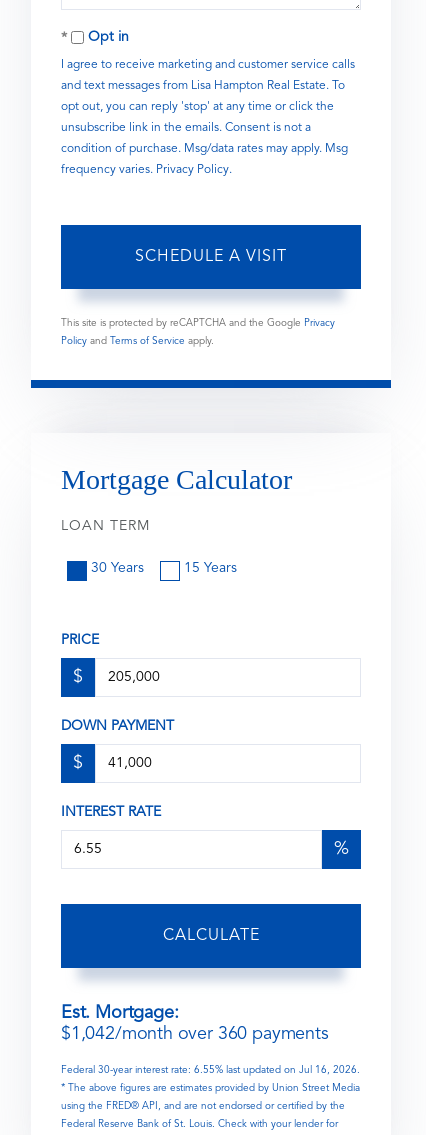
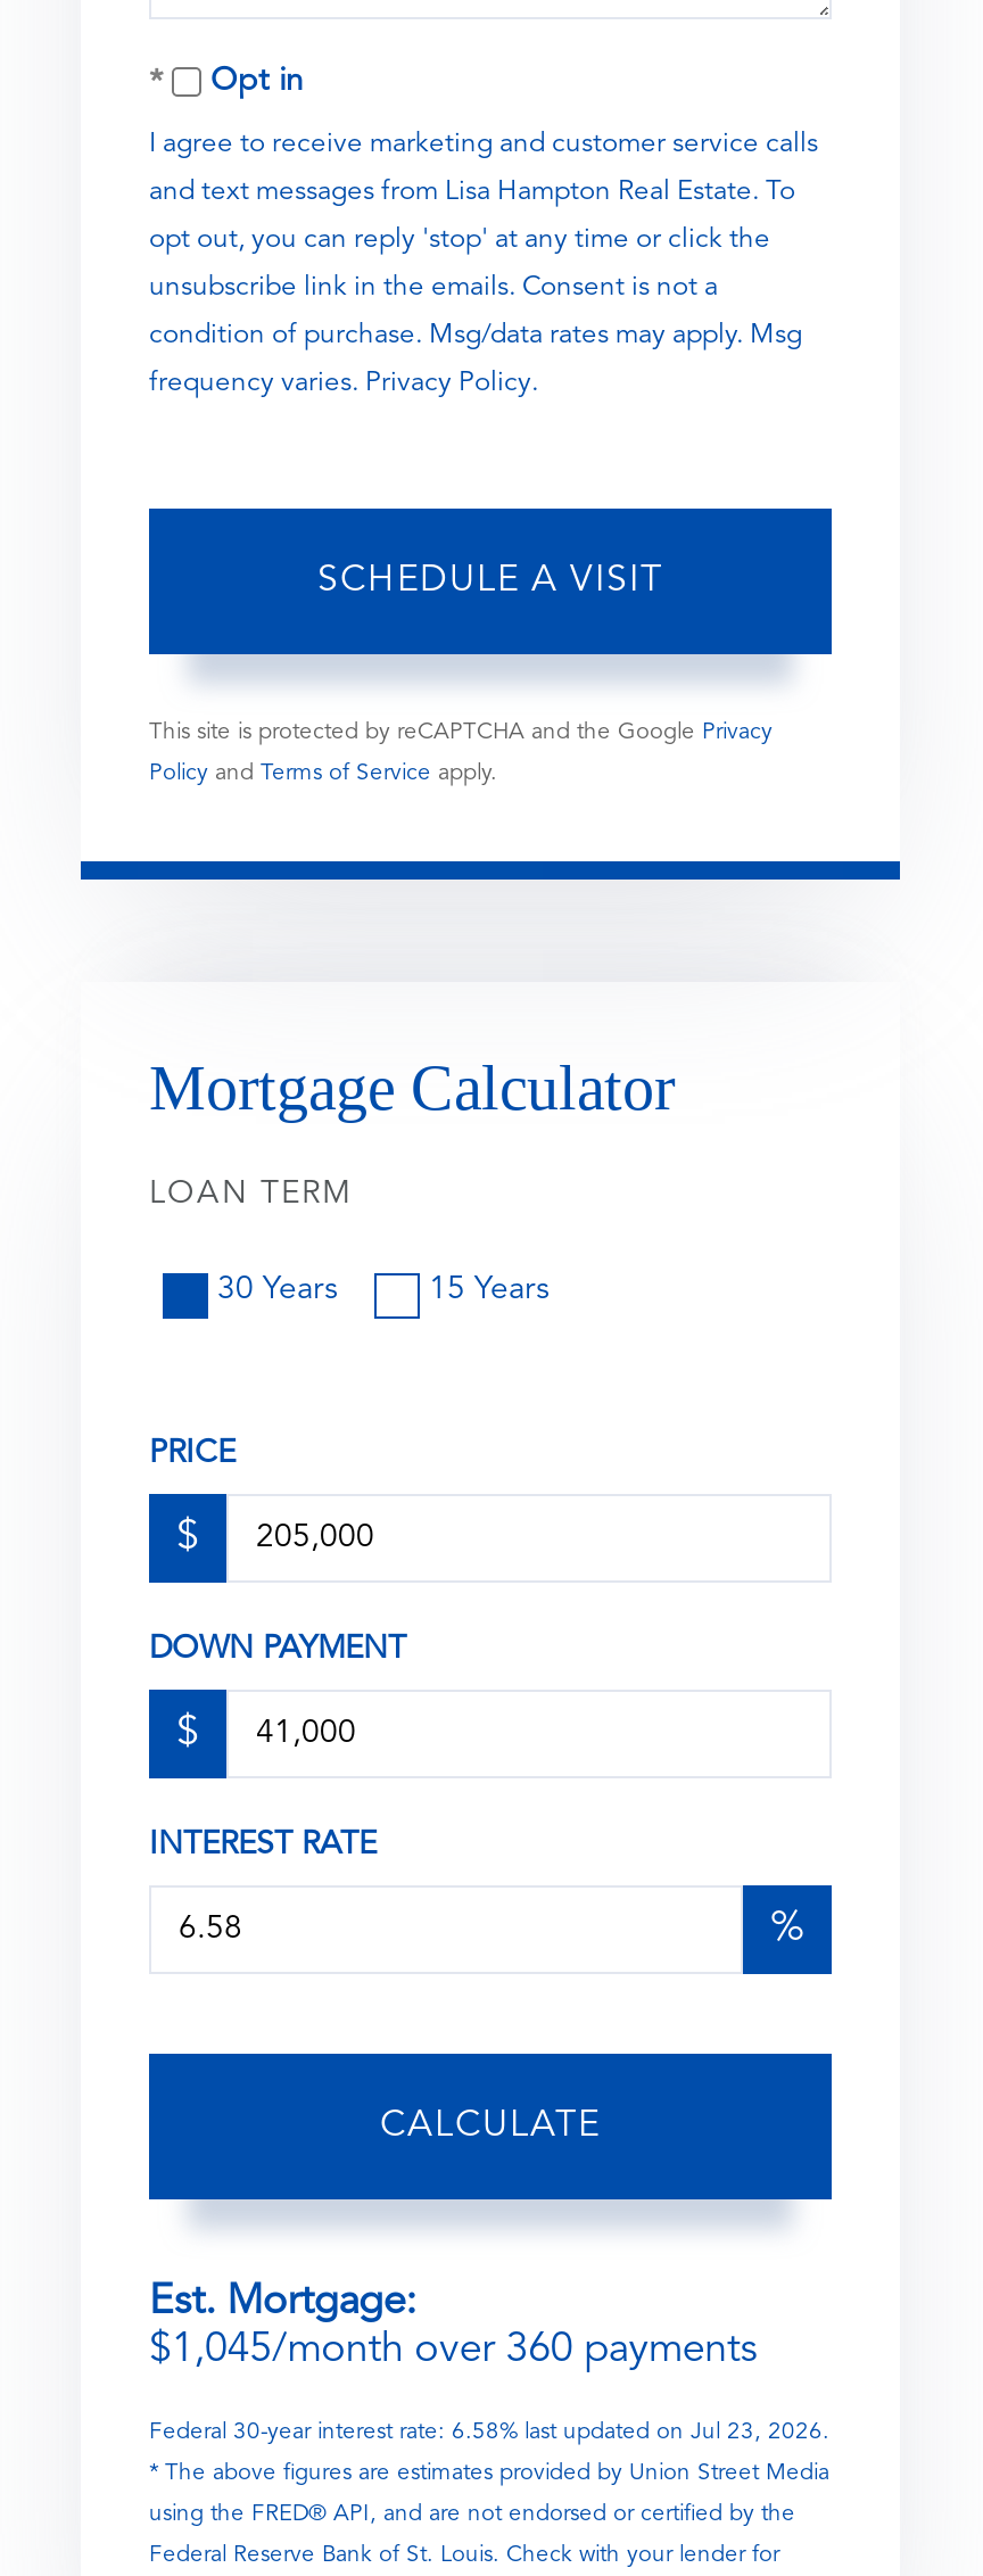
[61,1025,329,1043] $1,042/month over 360 payments -> [149,2328,758,2369] $1,045/month over 360 payments
[61,1065,360,1075] Federal 30-year interest rate: 6.55% last updated on Jul 16, 2026. -> [149,2419,829,2442] Federal 30-year interest rate: 6.58% last updated on Jul 23, 2026.

